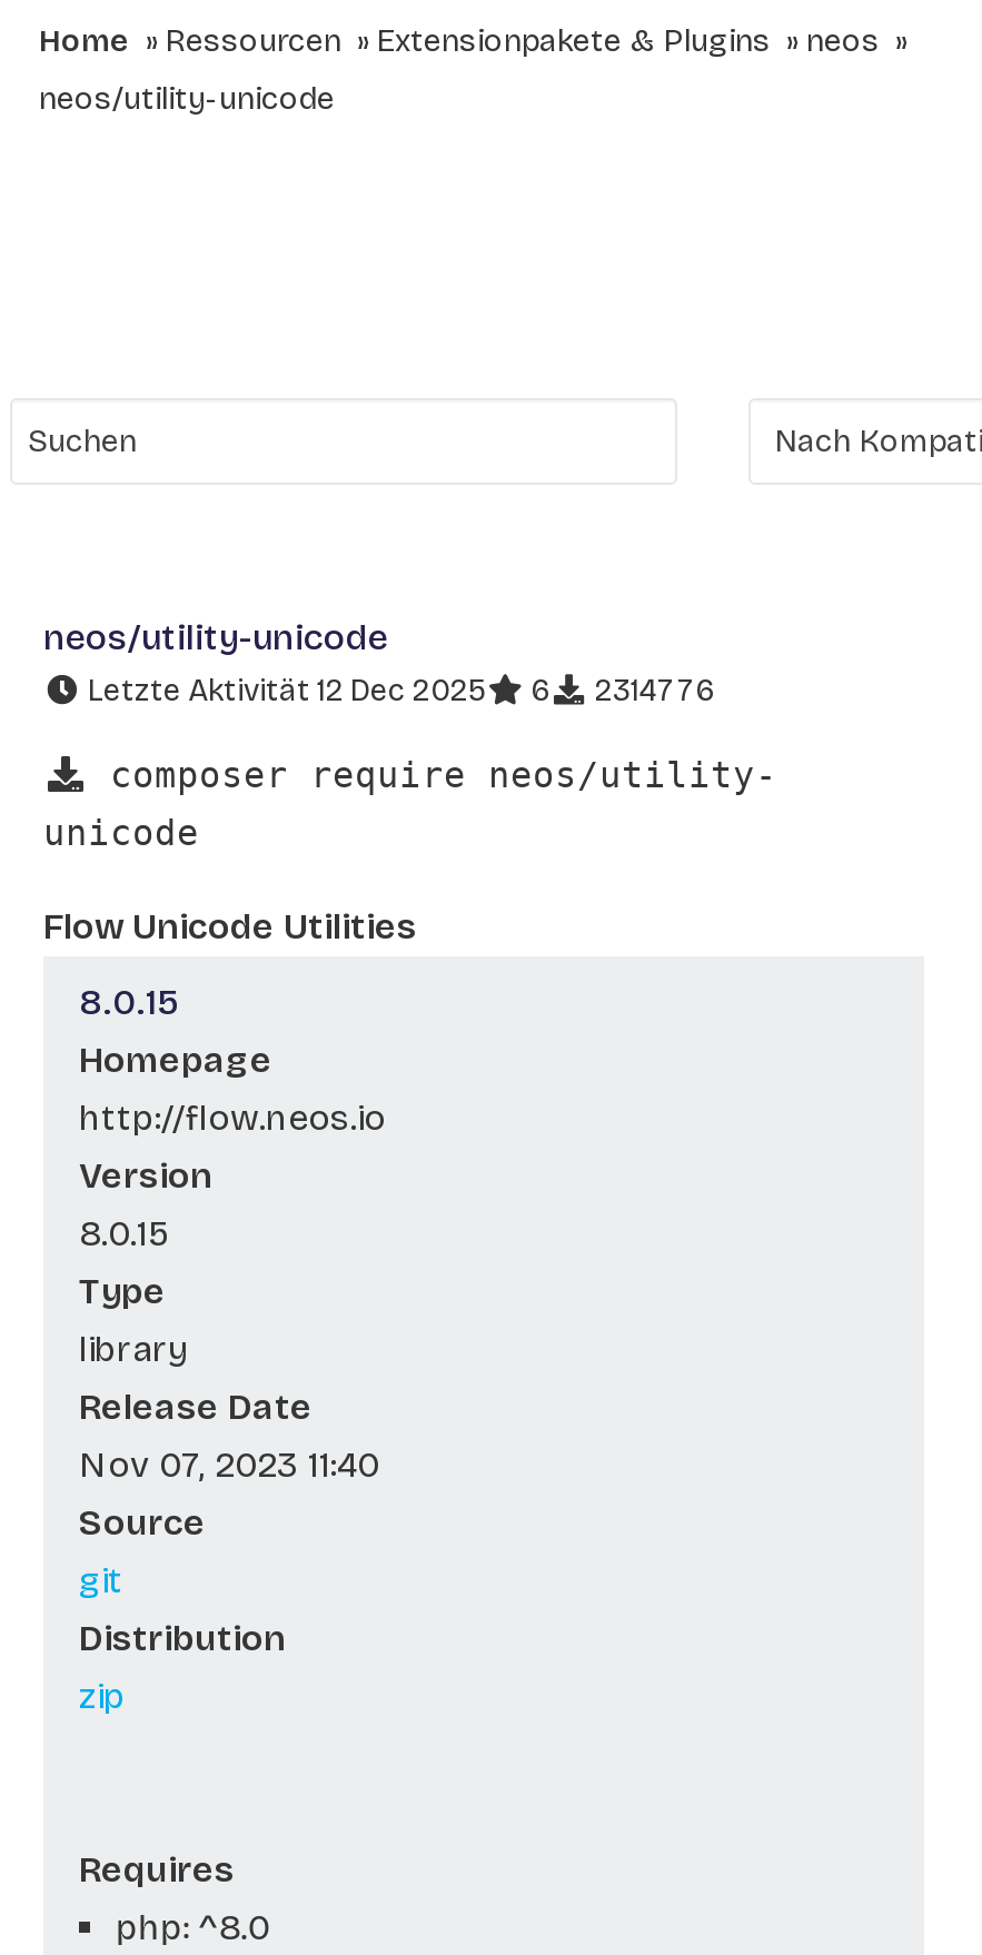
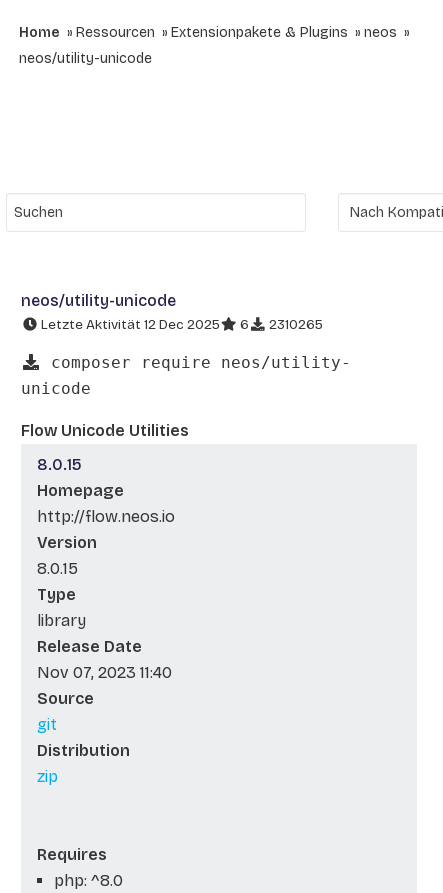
[81,672,715,709] Letzte Aktivität 12 Dec 2025 6 2314776 -> [38,316,323,333] Letzte Aktivität 12 Dec 2025 6 2310265

